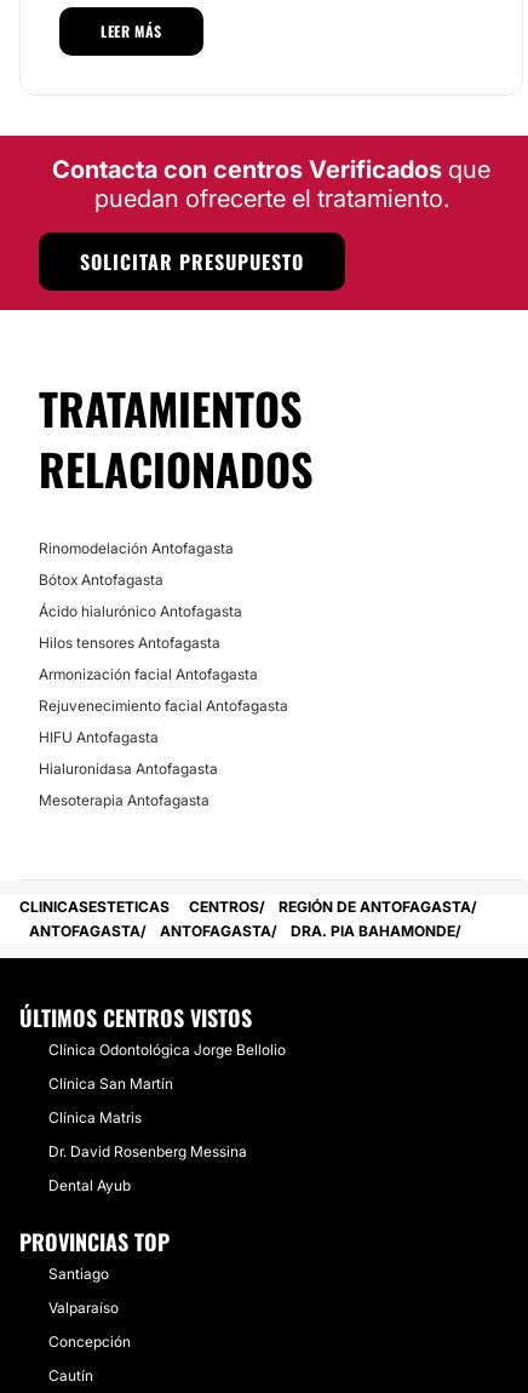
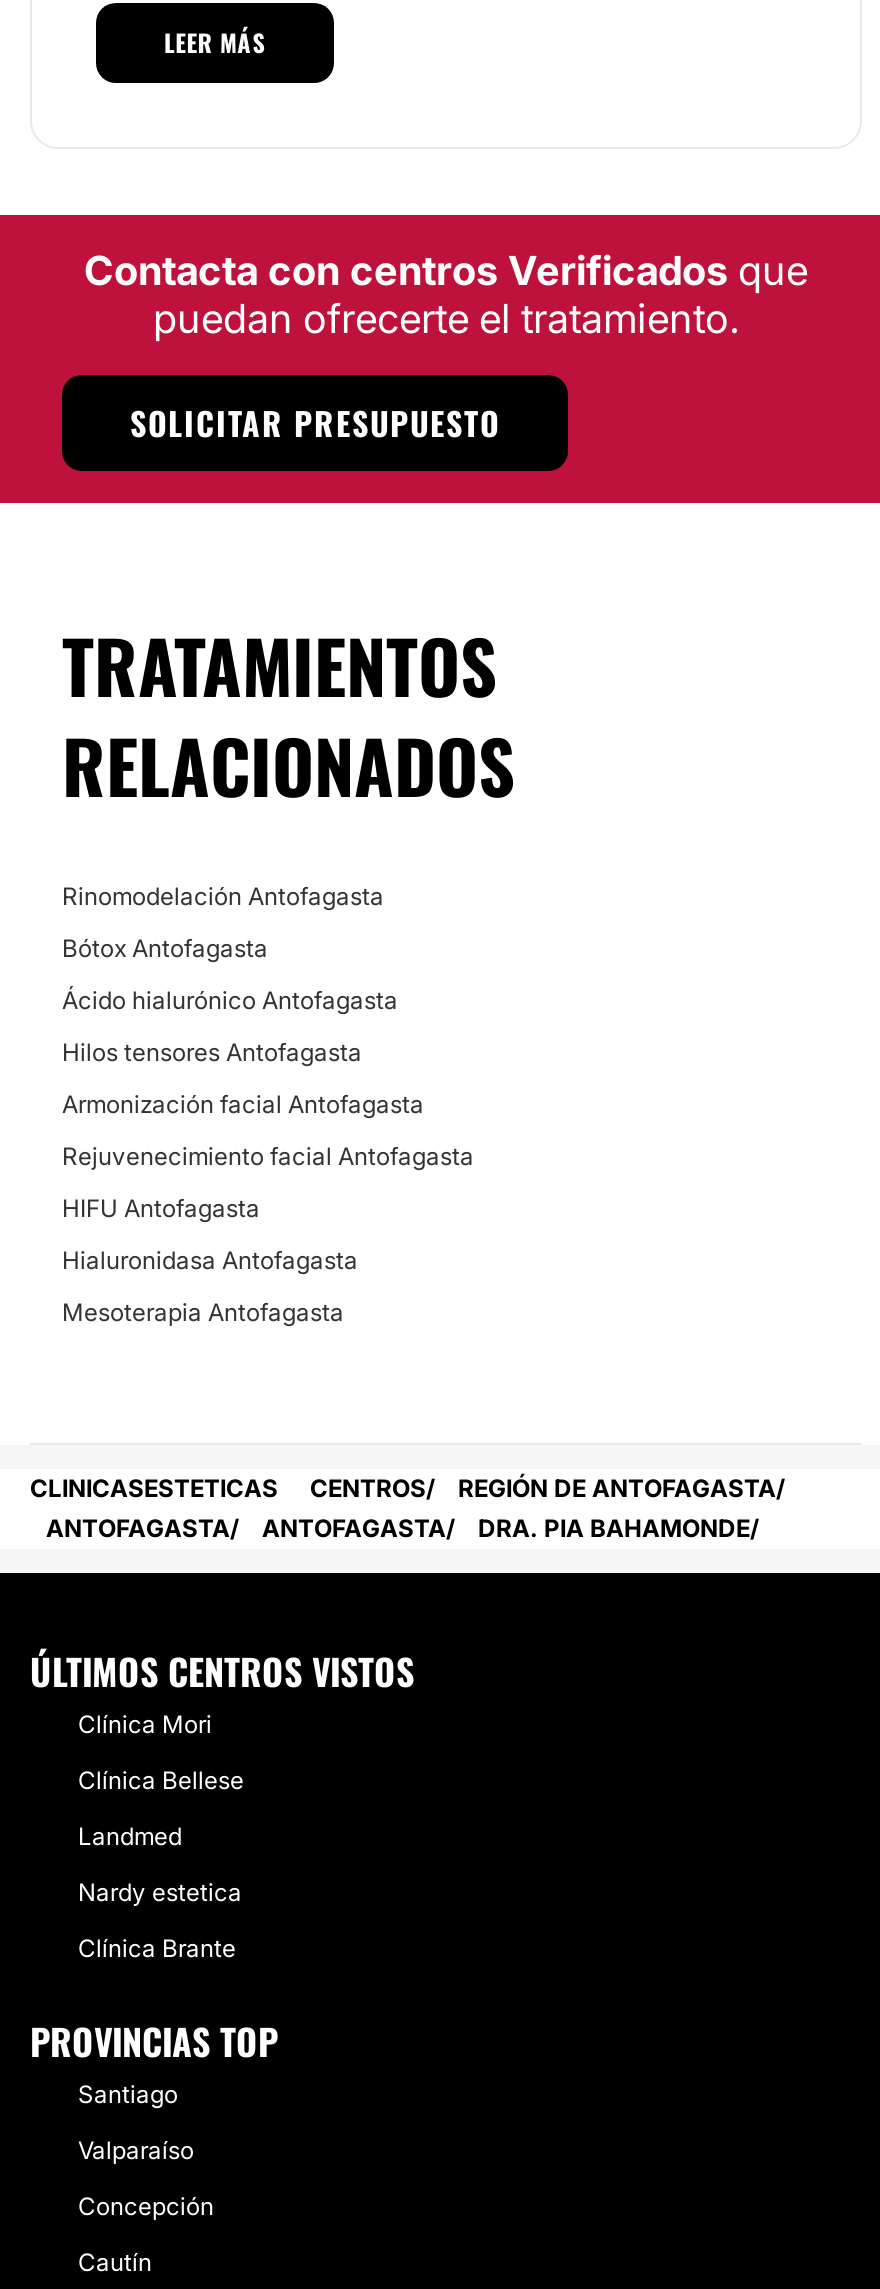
[48,1041,286,1059] Clínica Odontológica Jorge Bellolio -> [78,1709,212,1739] Clínica Mori
[48,1074,173,1093] Clínica San Martín -> [78,1765,244,1795] Clínica Bellese
[48,1108,142,1127] Clínica Matris -> [78,1821,182,1851] Landmed
[48,1142,247,1160] Dr. David Rosenberg Messina -> [78,1877,242,1907] Nardy estetica
[48,1176,131,1194] Dental Ayub -> [78,1933,236,1963] Clínica Brante

